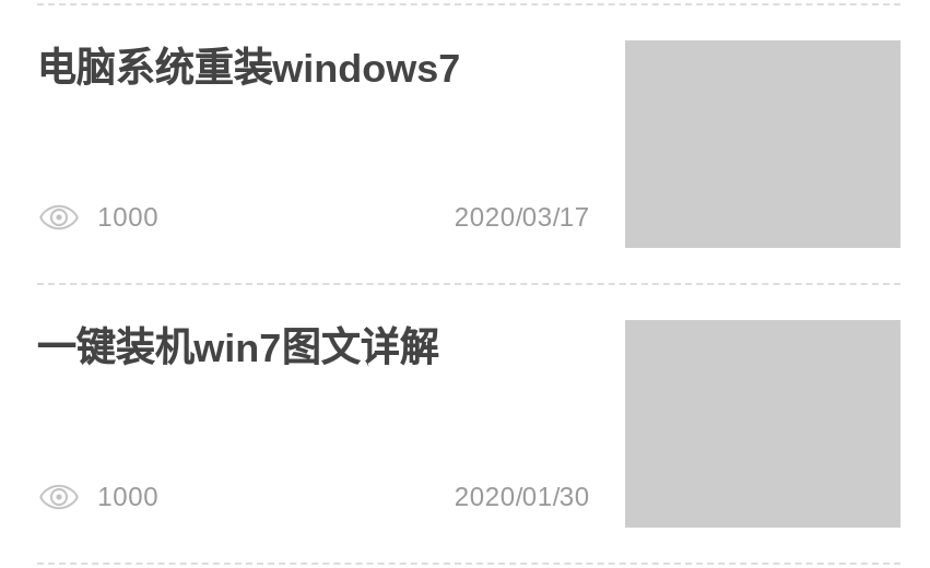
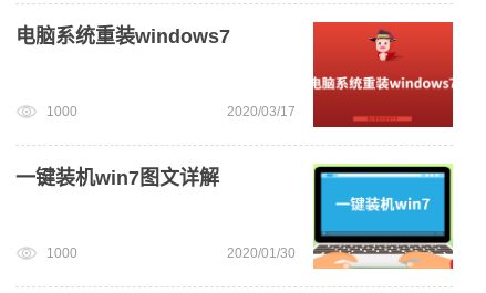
none -> [312,22,454,128] [image]
none -> [313,164,454,270] [image]

